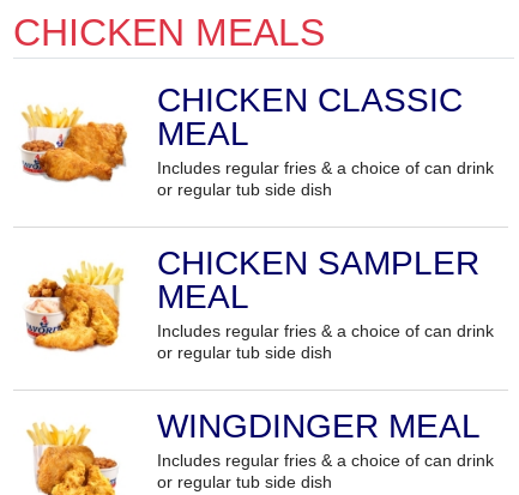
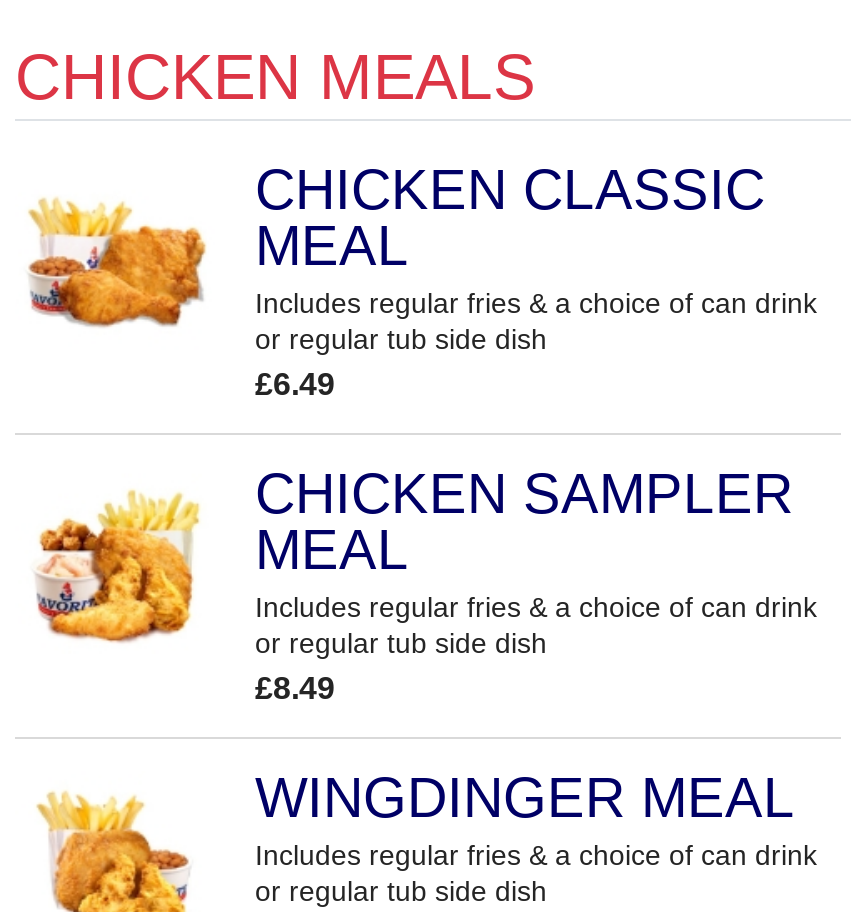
none -> [255,366,335,400] £6.49
none -> [255,670,335,704] £8.49

